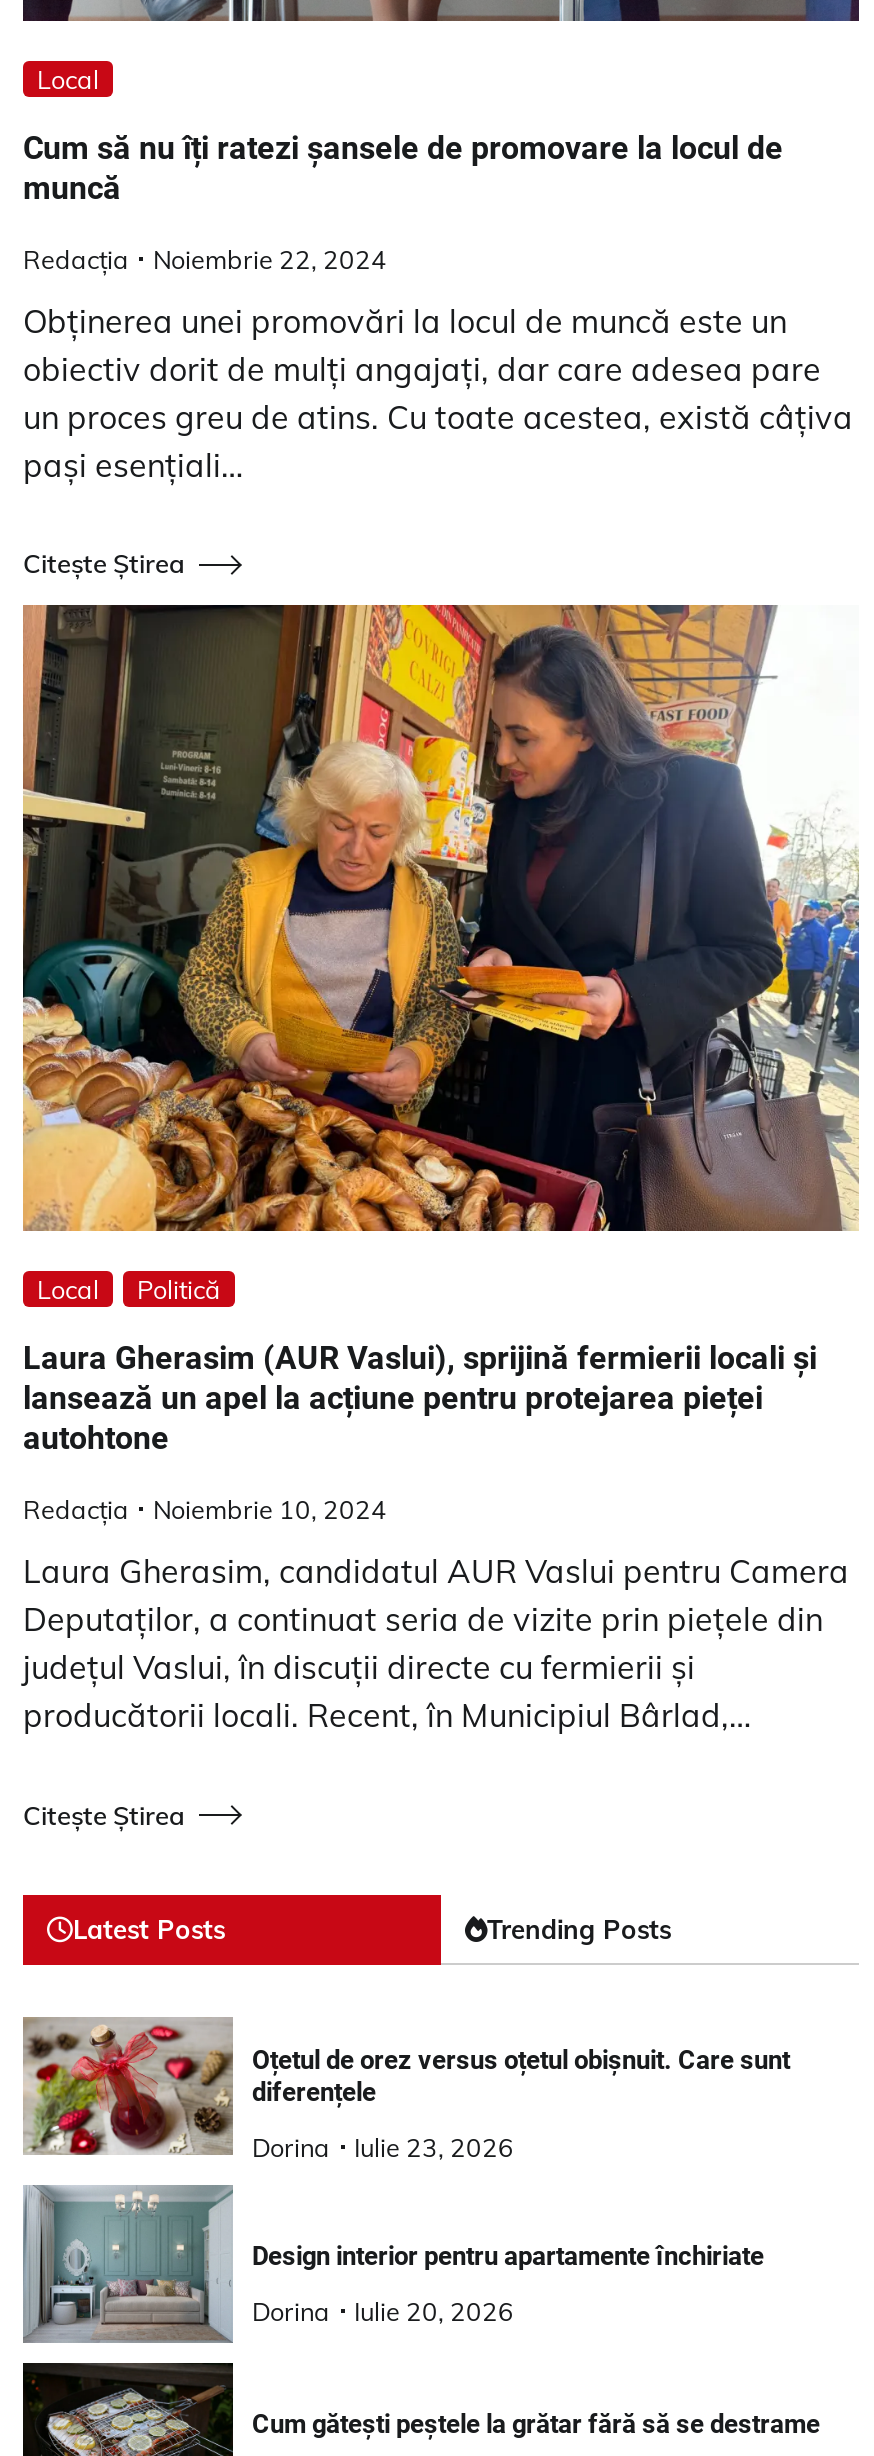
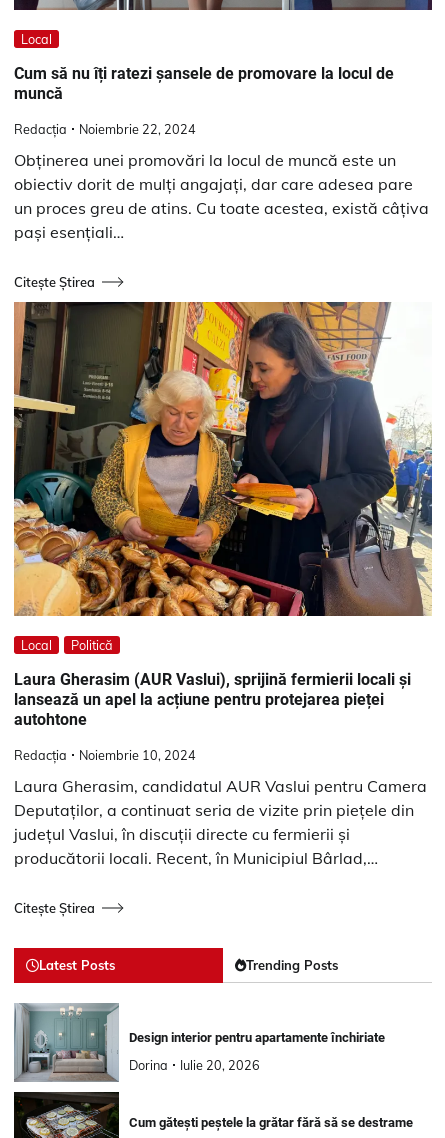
[23,2016,790,2164] [image] | Oțetul de orez versus oțetul obișnuit. Care sunt | diferențele | Dorina | Iulie 23, 2026 -> none

